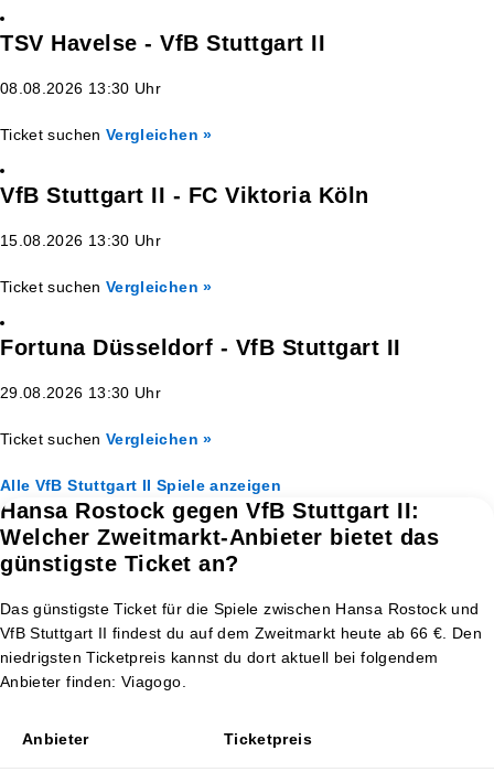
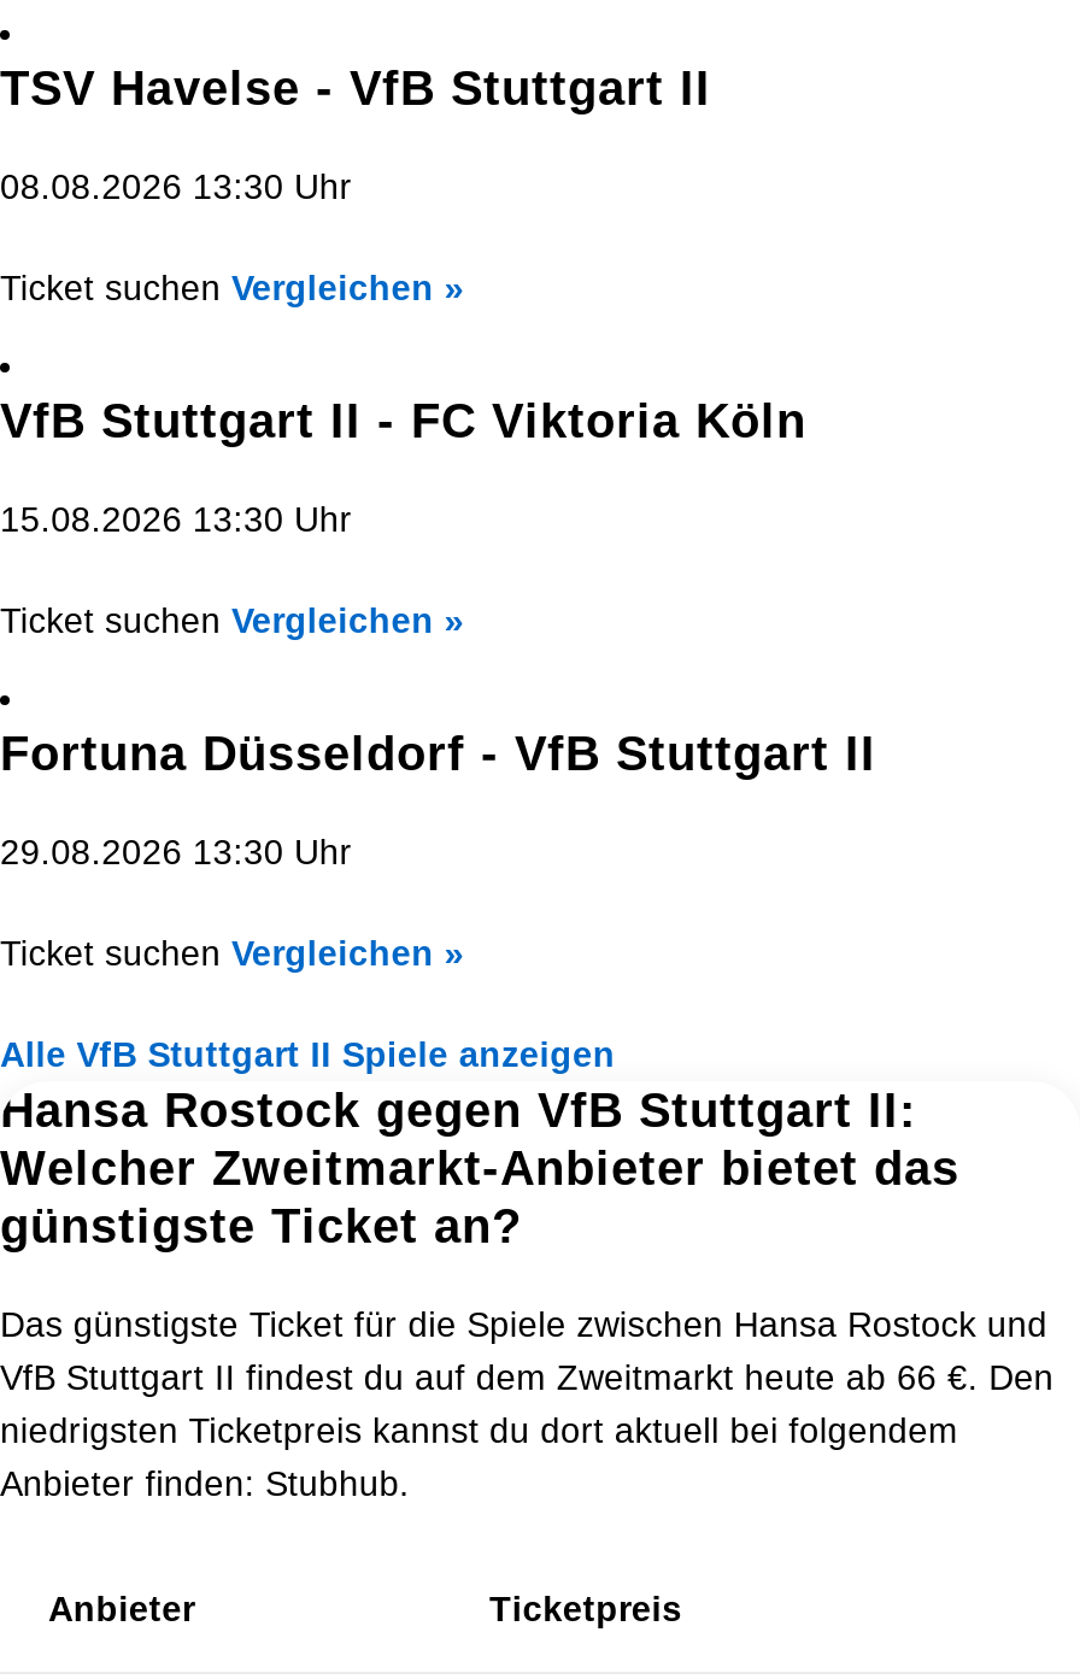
[0,673,186,691] Anbieter finden: Viagogo. -> [0,1465,410,1504] Anbieter finden: Stubhub.

